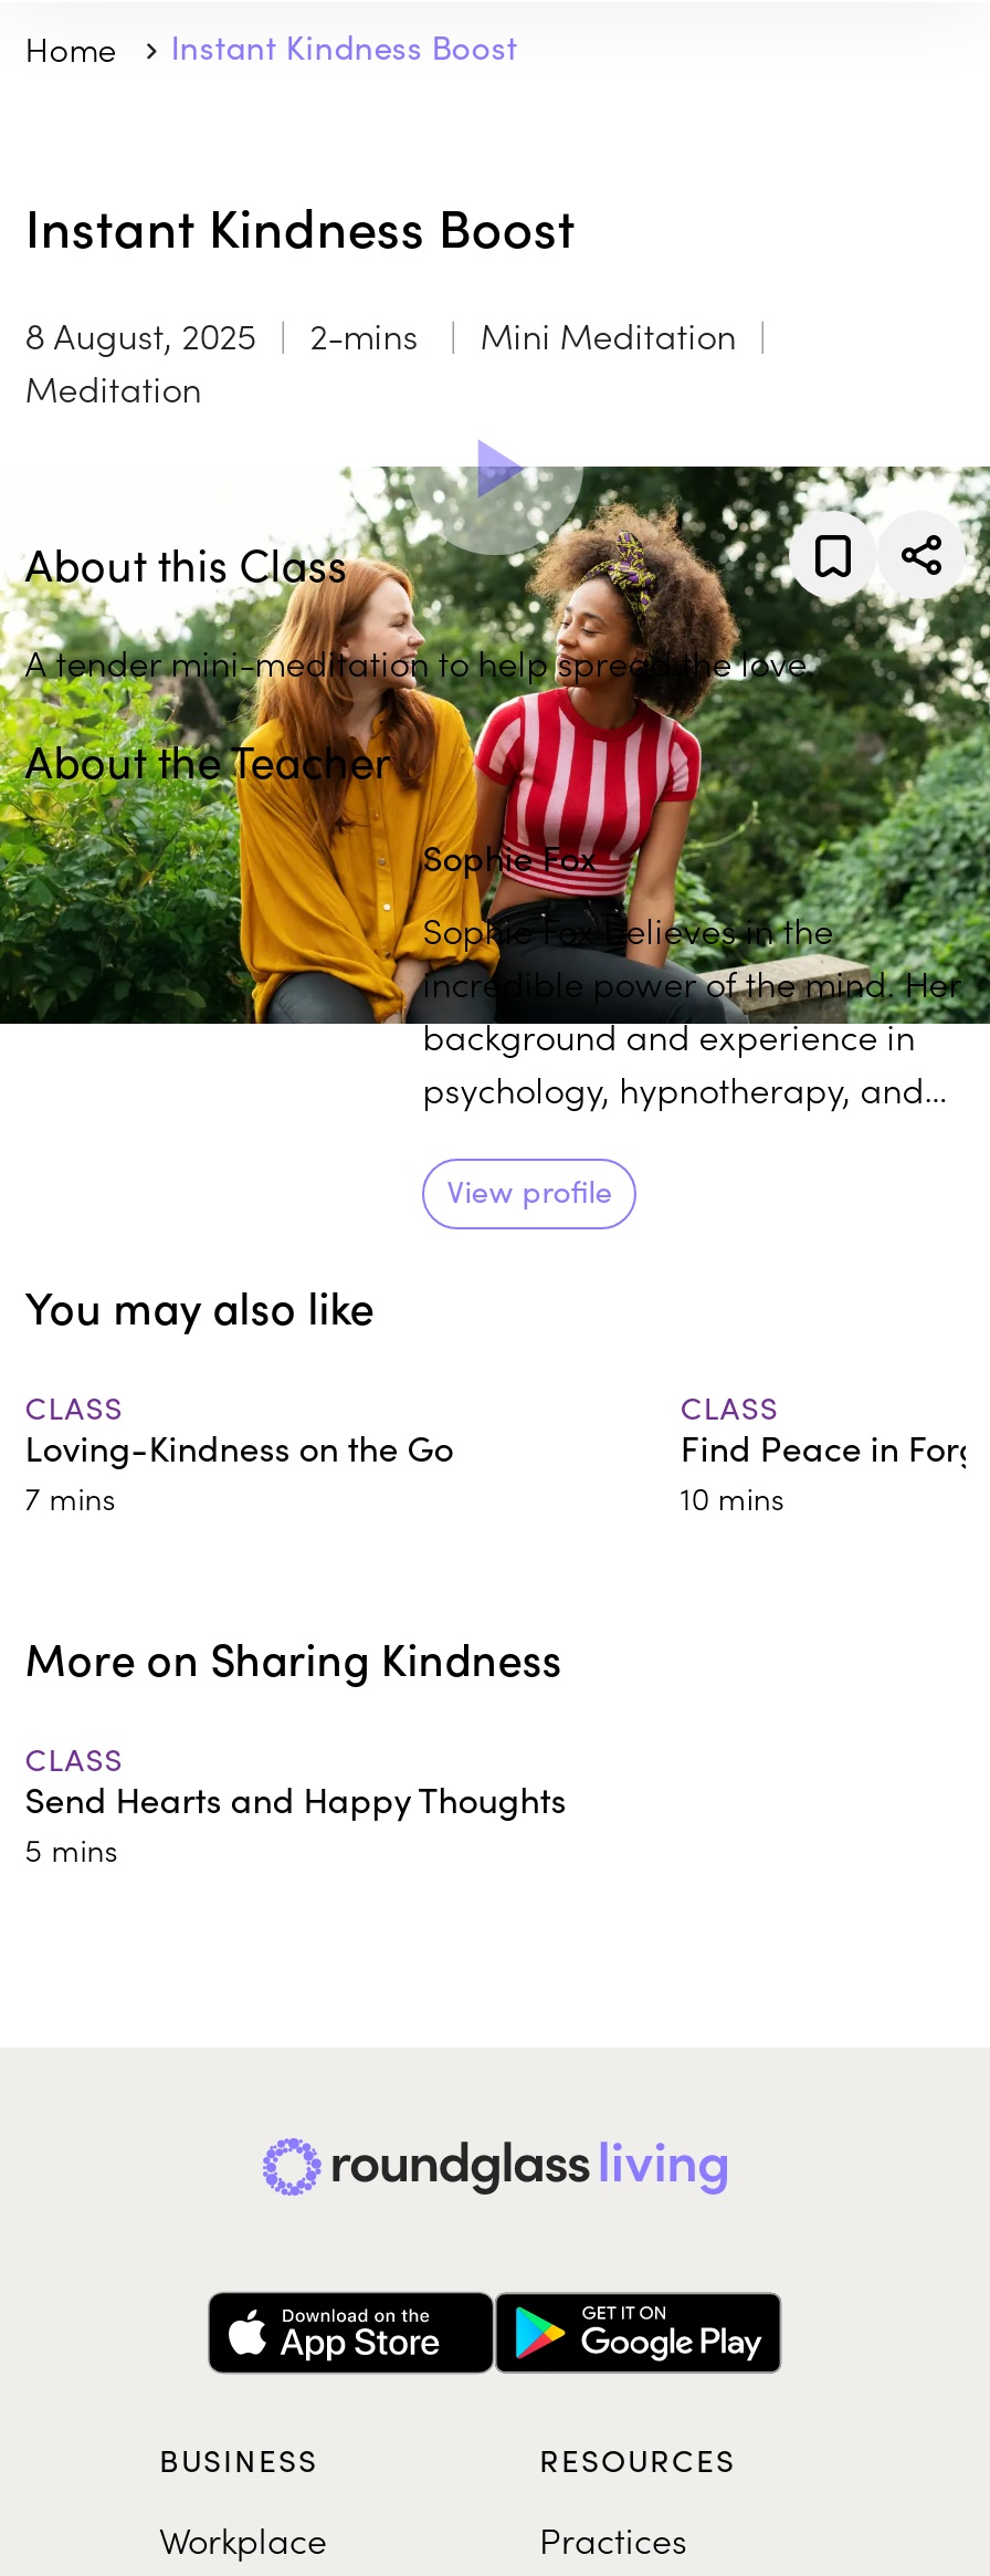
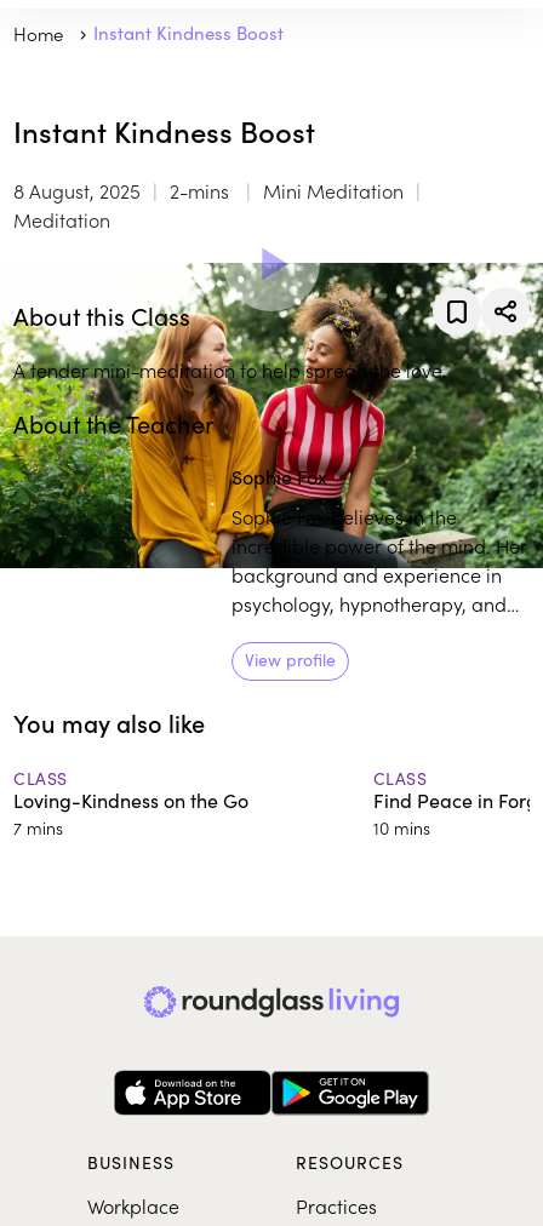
[25,1624,566,1870] More on Sharing Kindness | CLASS | Send Hearts and Happy Thoughts | 5 mins -> none

